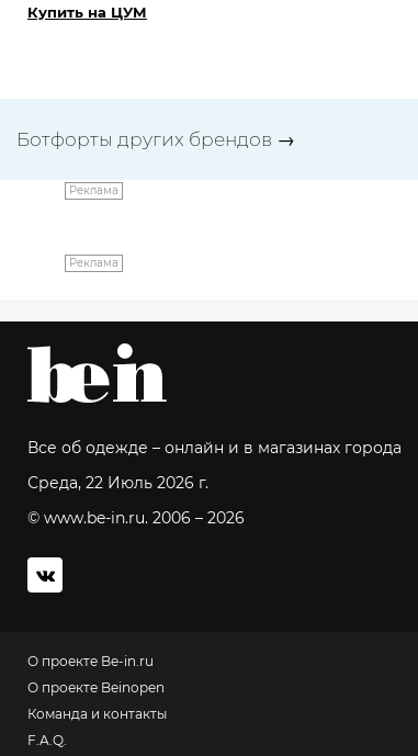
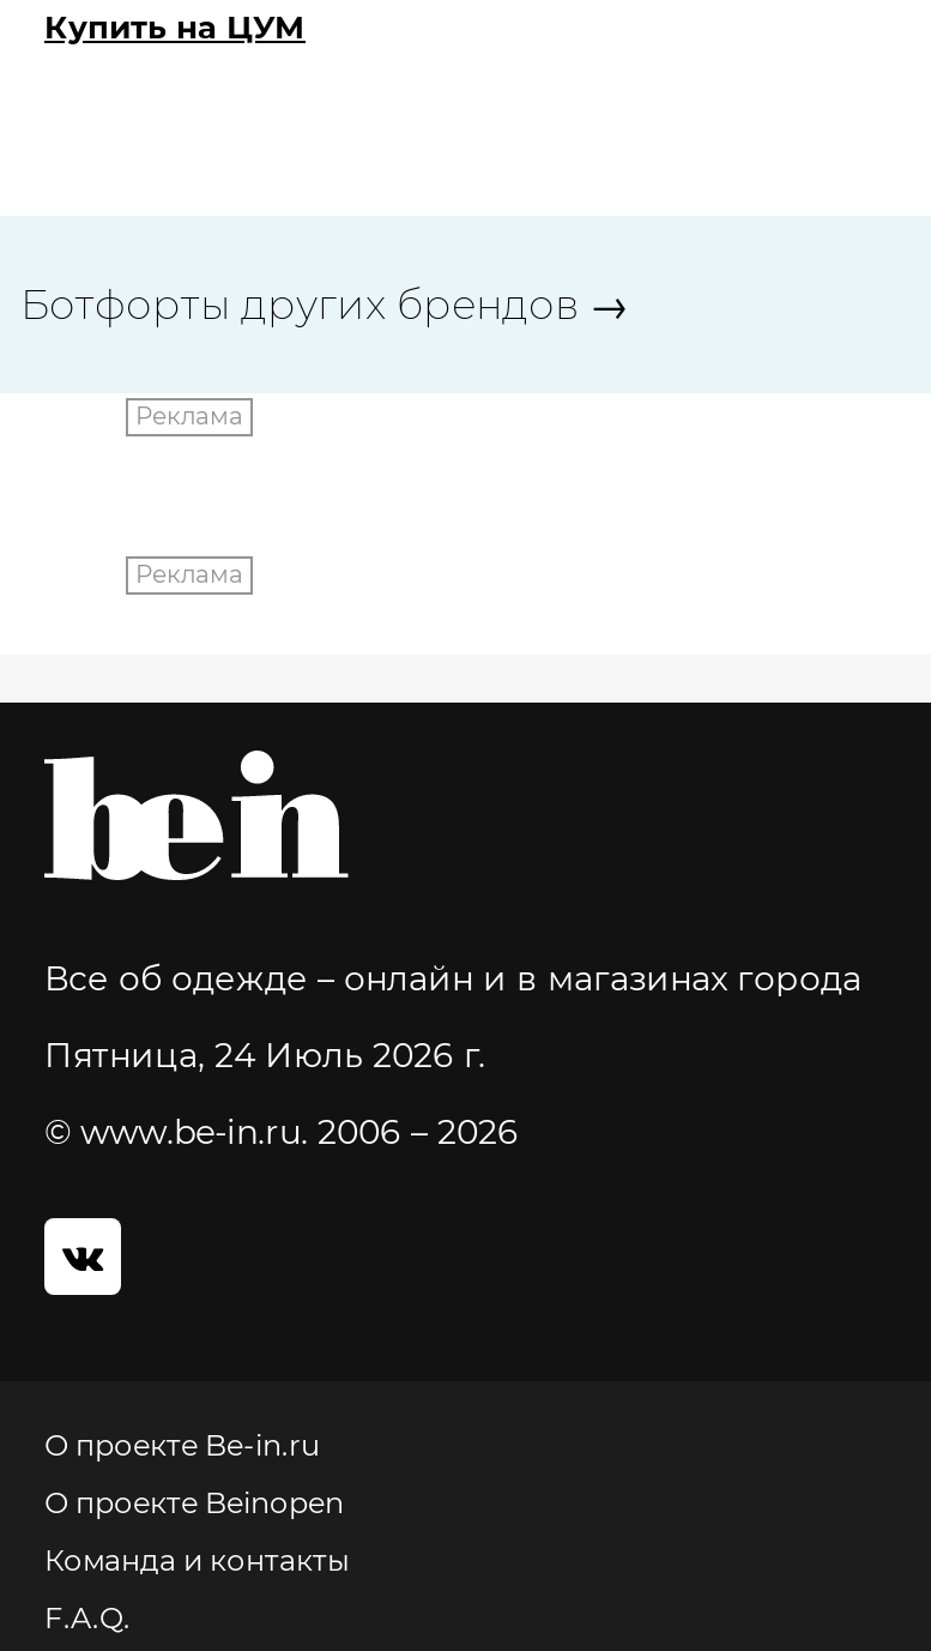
[27,473,208,492] Среда, 22 Июль 2026 г. -> [44,1033,485,1076] Пятница, 24 Июль 2026 г.

